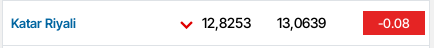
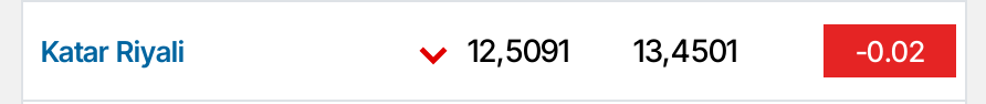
[201,13,250,30] 12,8253 -> [468,30,569,67] 12,5091
[277,13,326,30] 13,0639 -> [633,30,737,67] 13,4501
[378,14,410,30] -0.08 -> [856,32,924,67] -0.02

